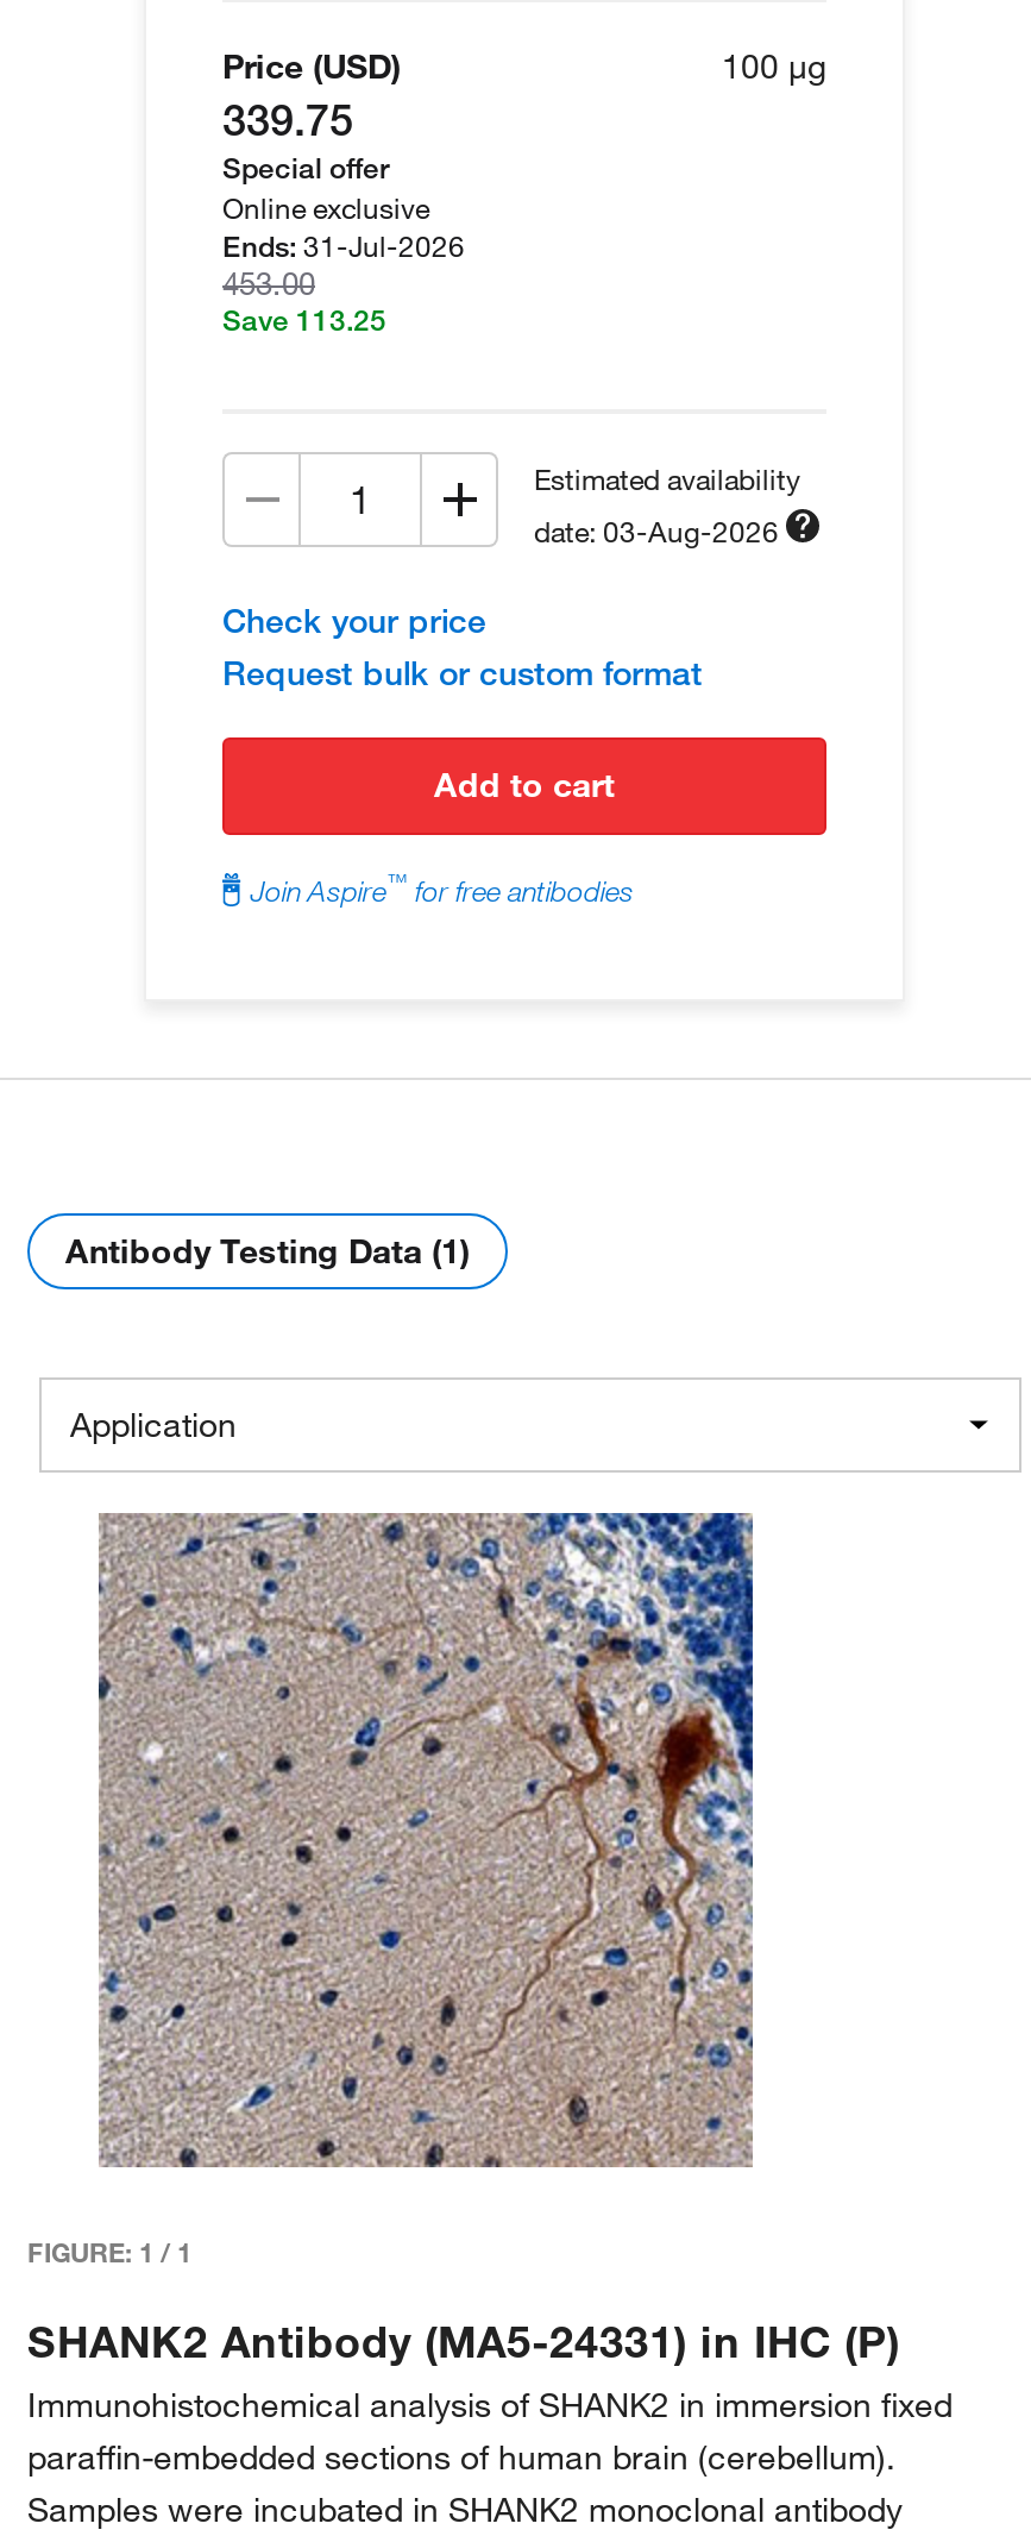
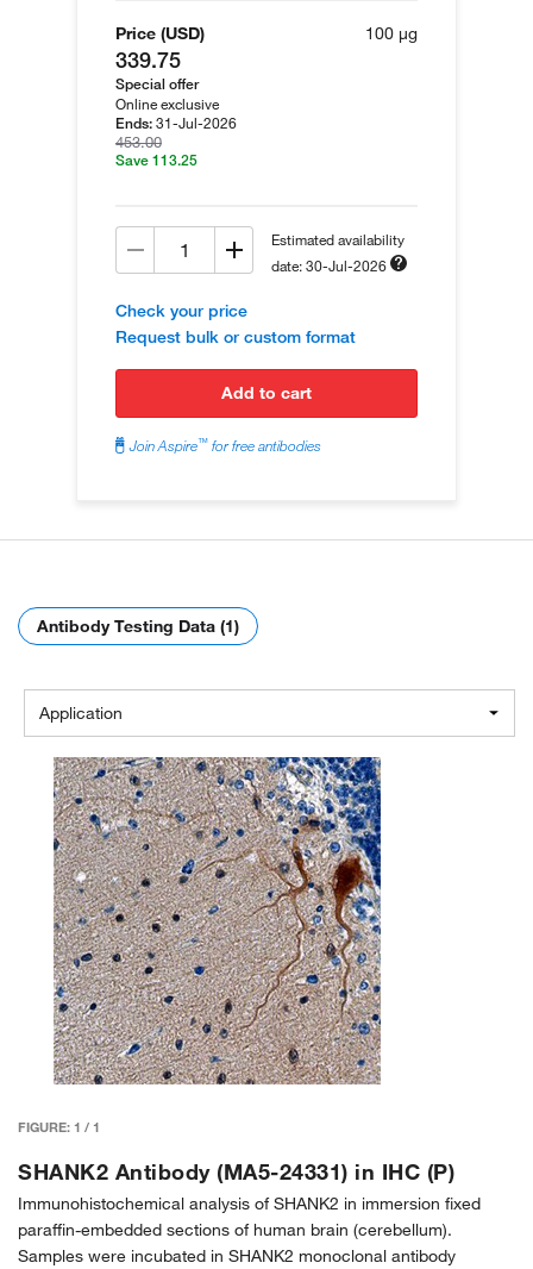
[534,511,779,549] date: 03-Aug-2026 -> [271,256,387,275] date: 30-Jul-2026

